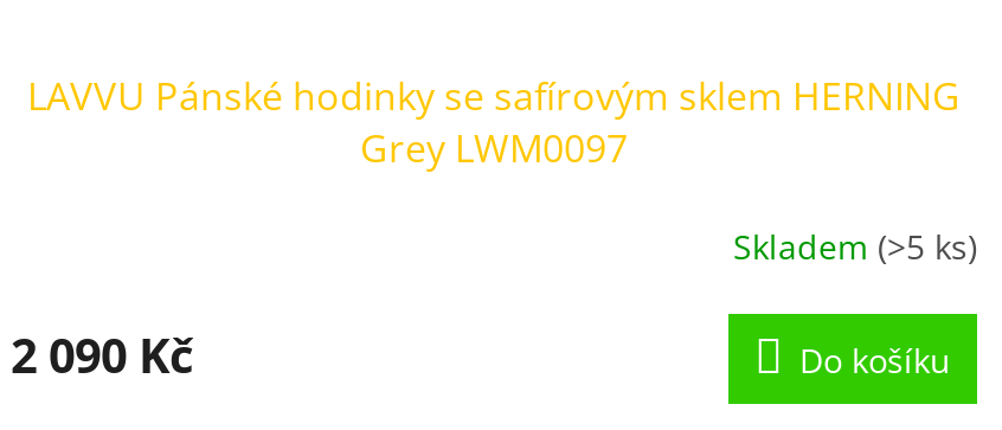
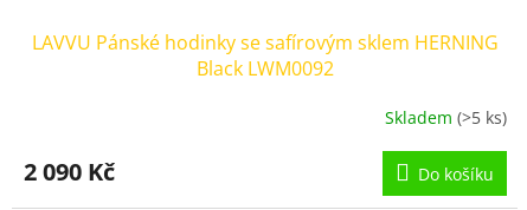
[360,122,628,174] Grey LWM0097 -> [197,56,334,82] Black LWM0092

